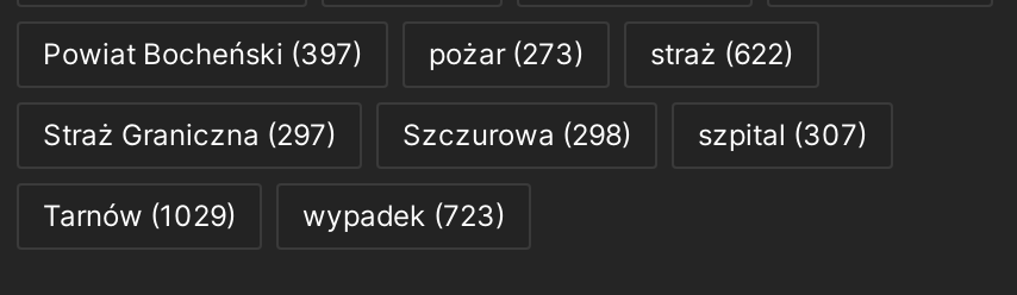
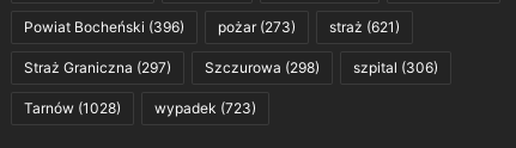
[43,35,362,71] Powiat Bocheński (397) -> [24,18,184,35] Powiat Bocheński (396)
[650,35,793,71] straż (622) -> [329,18,400,35] straż (621)
[43,116,867,152] Straż Graniczna (297) Szczurowa (298) szpital (307) -> [24,58,438,76] Straż Graniczna (297) Szczurowa (298) szpital (306)
[43,197,505,232] Tarnów (1029) wypadek (723) -> [24,99,256,117] Tarnów (1028) wypadek (723)

